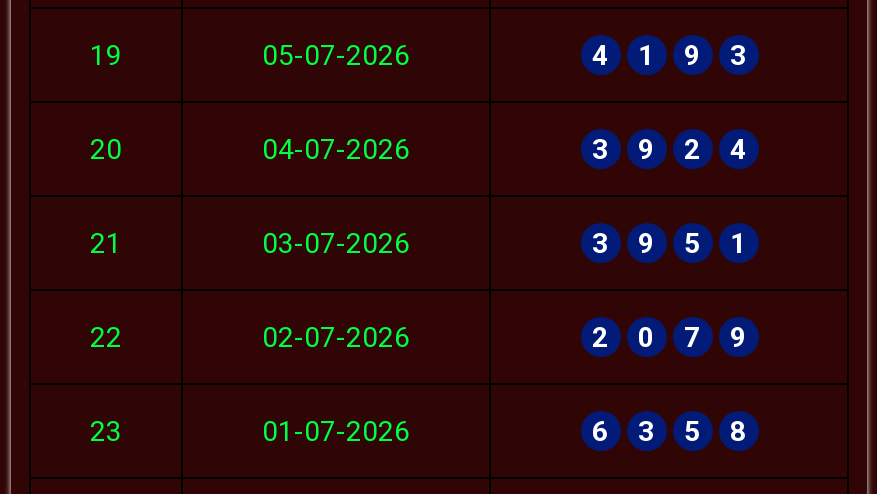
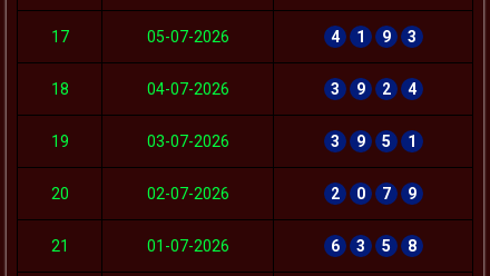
[90,39,122,71] 19 -> [51,28,68,46] 17
[90,133,122,165] 20 -> [51,80,68,98] 18
[90,227,122,259] 21 -> [51,133,68,150] 19
[90,321,122,353] 22 -> [51,185,68,203] 20
[90,415,122,447] 23 -> [51,237,68,255] 21

